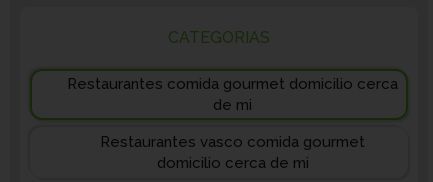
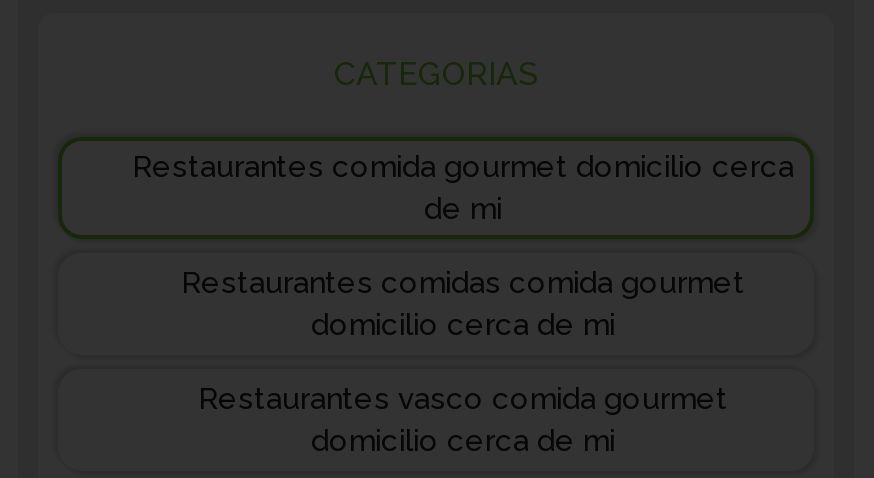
none -> [181,265,745,343] Restaurantes comidas comida gourmet | domicilio cerca de mi

